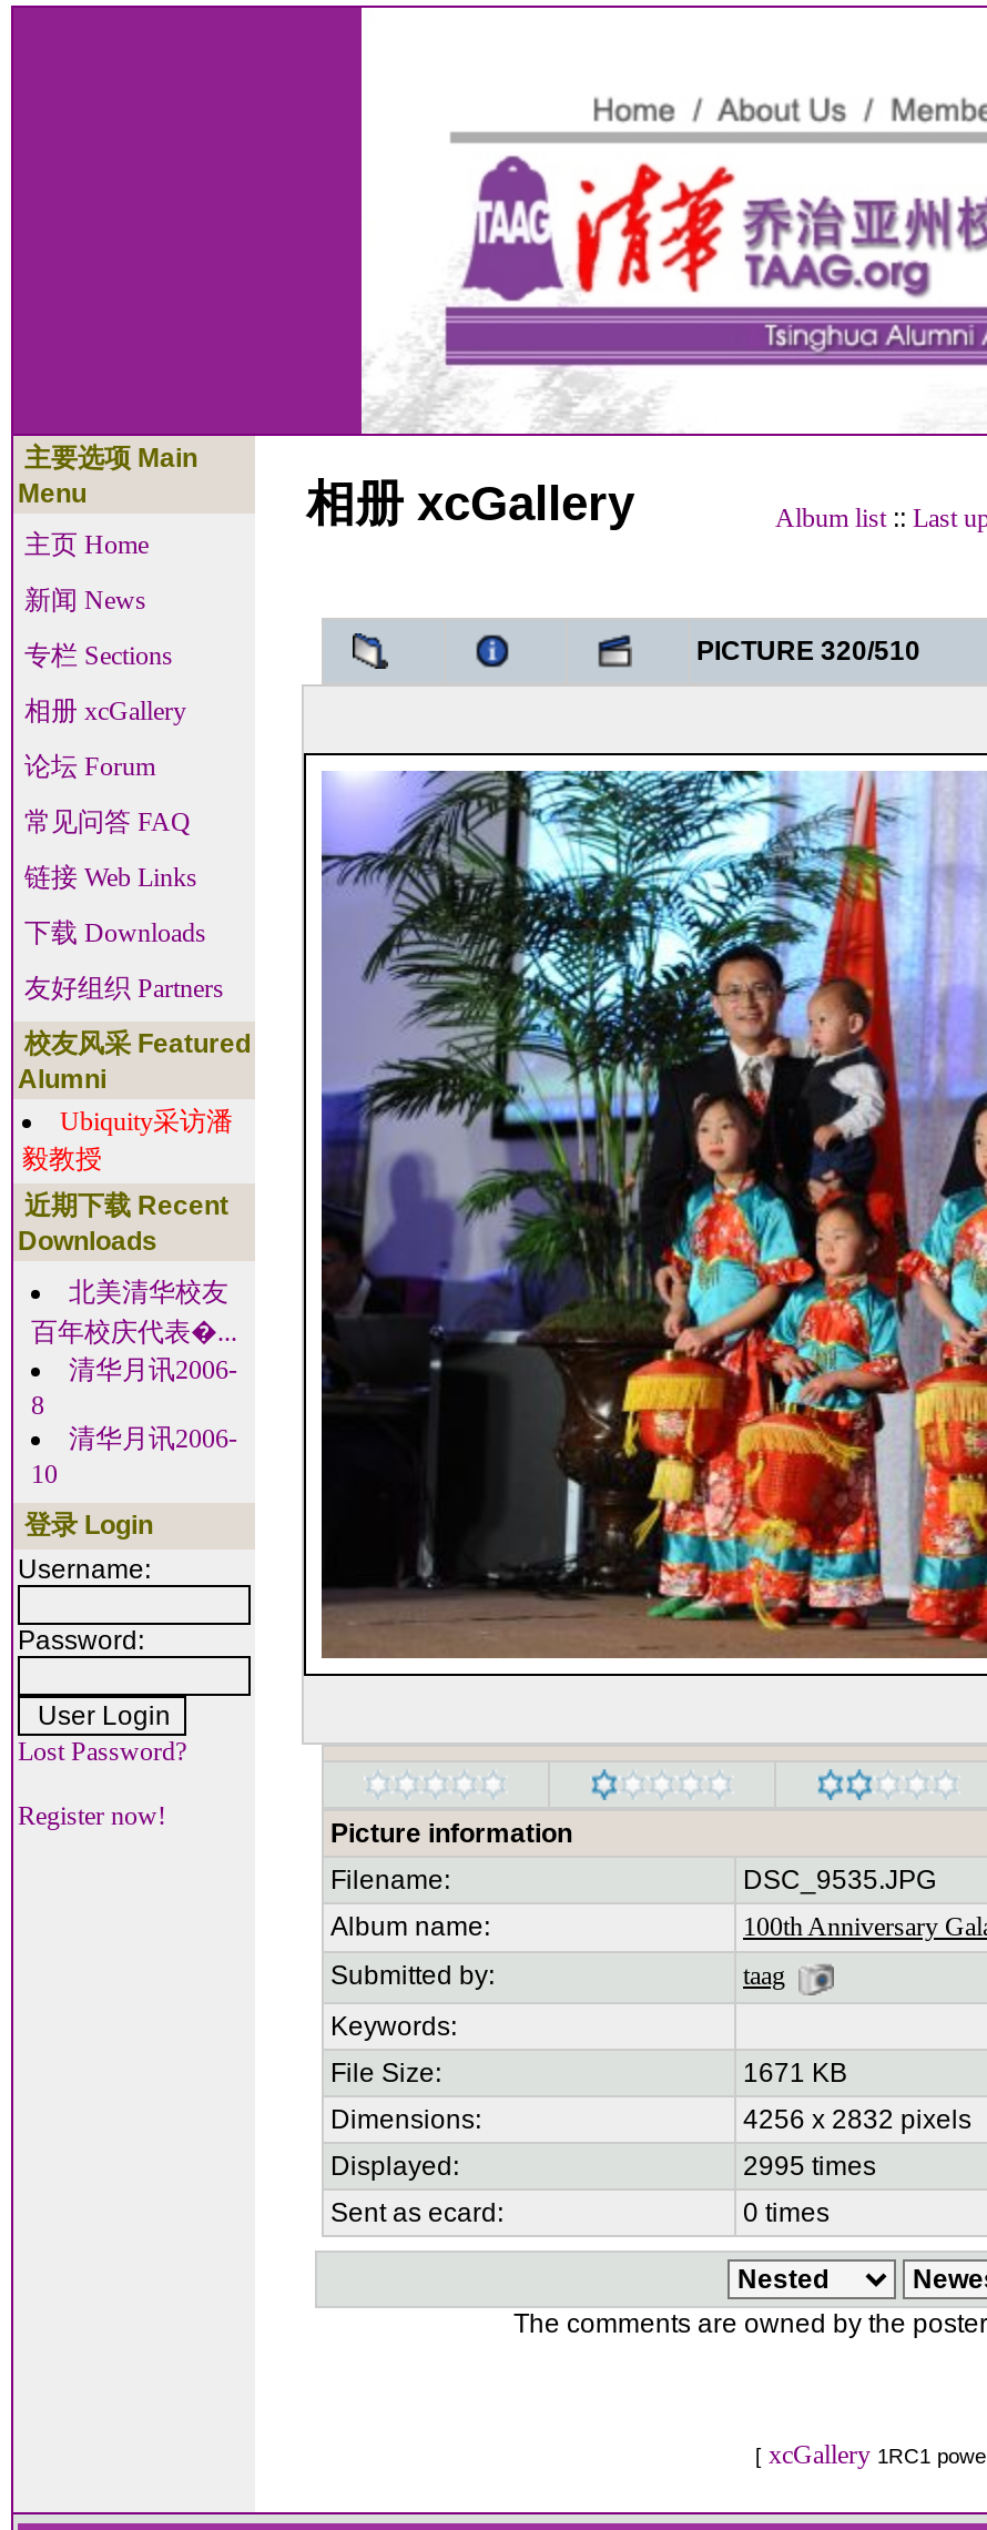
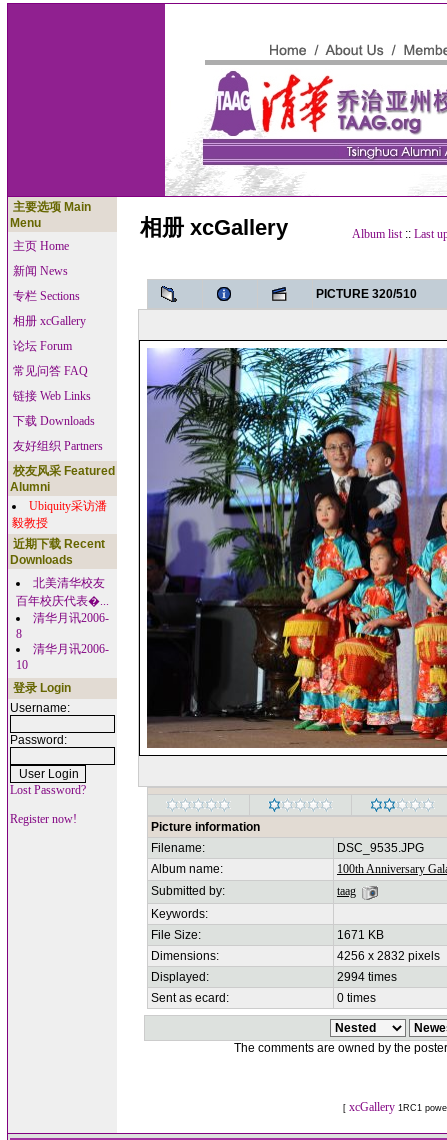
[743,2151,876,2182] 2995 times -> [337,970,397,984] 2994 times

